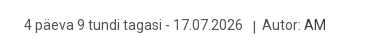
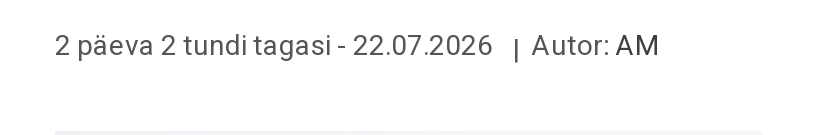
[24,17,243,33] 4 päeva 9 tundi tagasi - 17.07.2026 -> [55,29,493,61] 2 päeva 2 tundi tagasi - 22.07.2026

